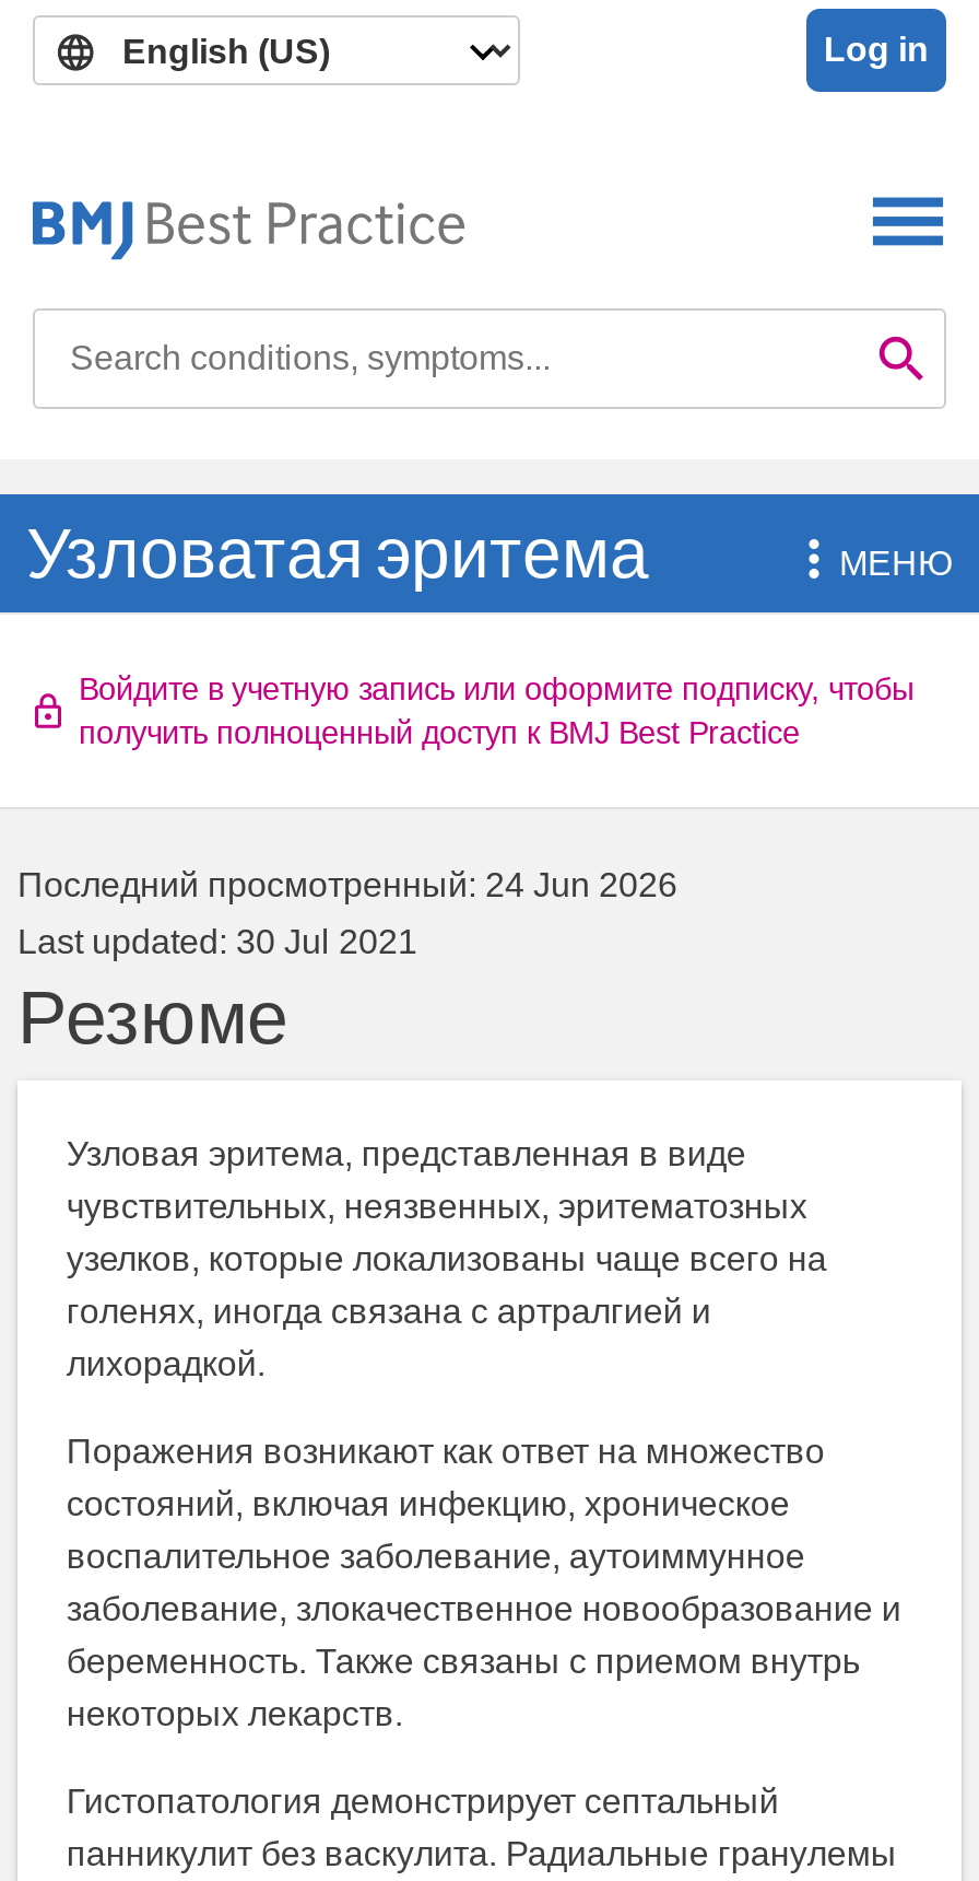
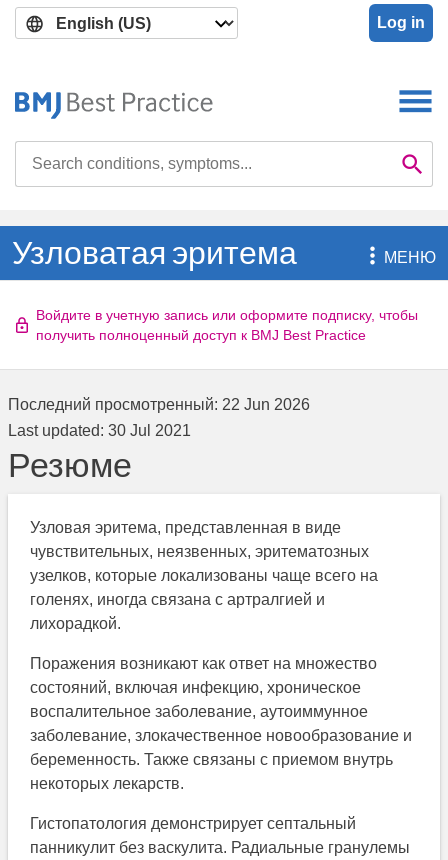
[17,866,677,903] Последний просмотренный: 24 Jun 2026 -> [8,396,310,413] Последний просмотренный: 22 Jun 2026

